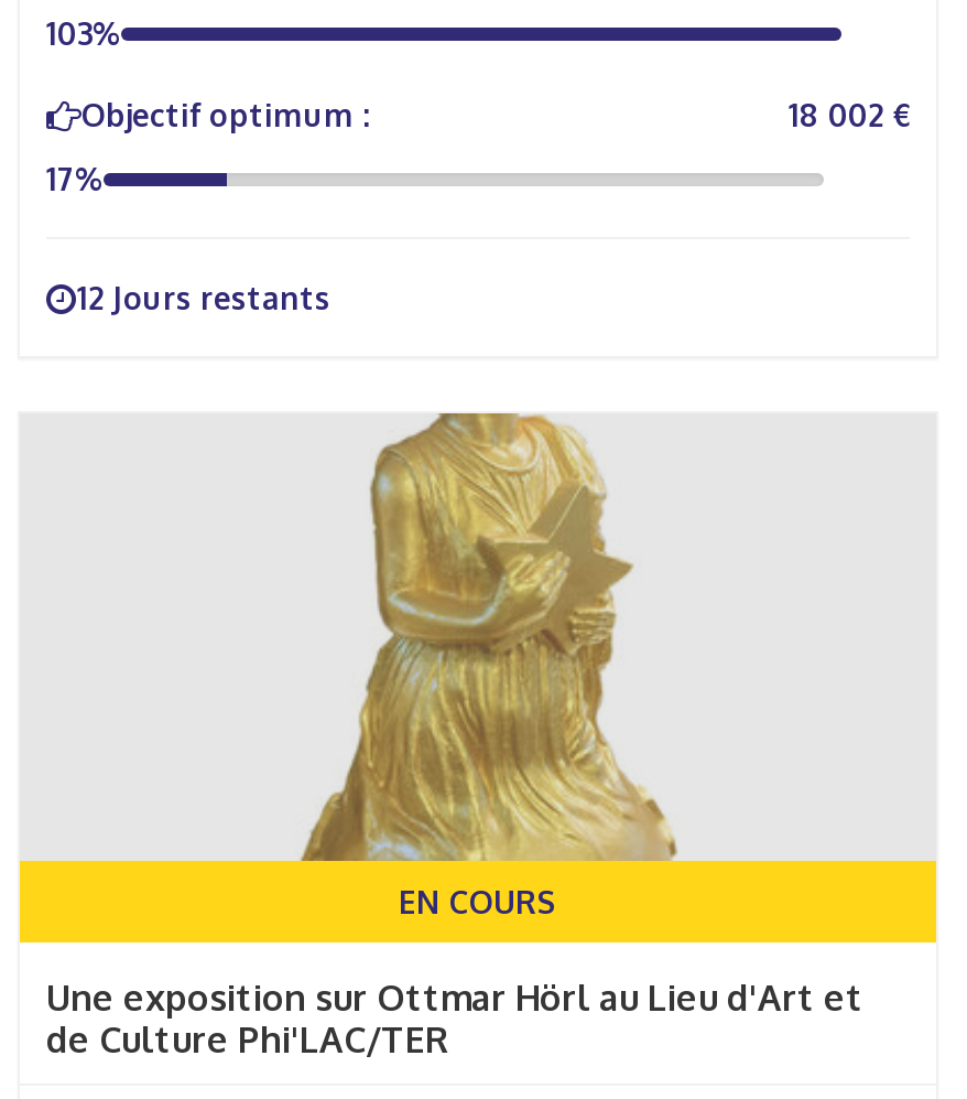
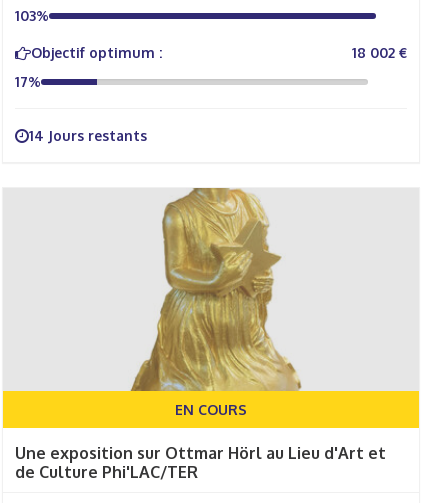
[77,279,330,316] 12 Jours restants -> [29,127,147,144] 14 Jours restants

